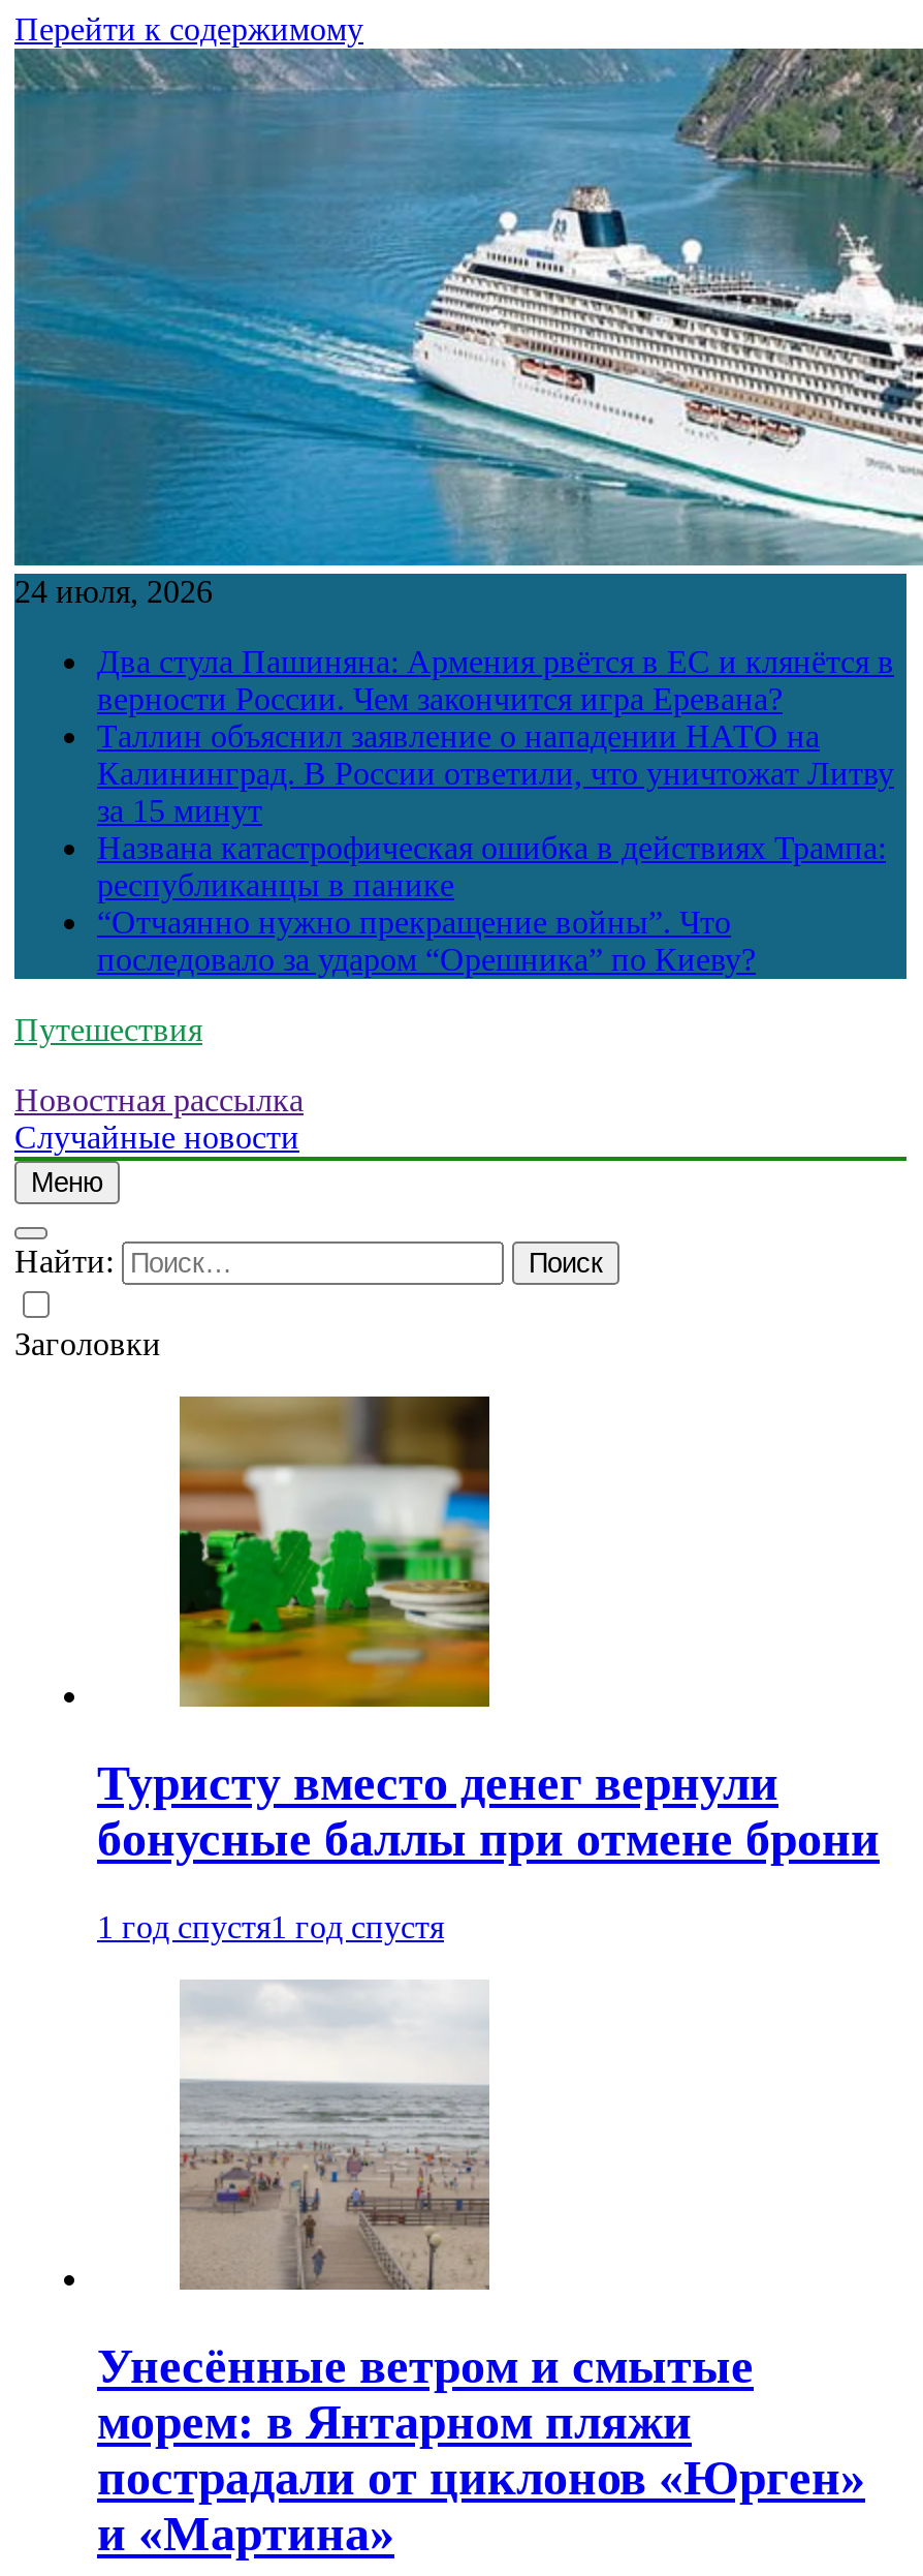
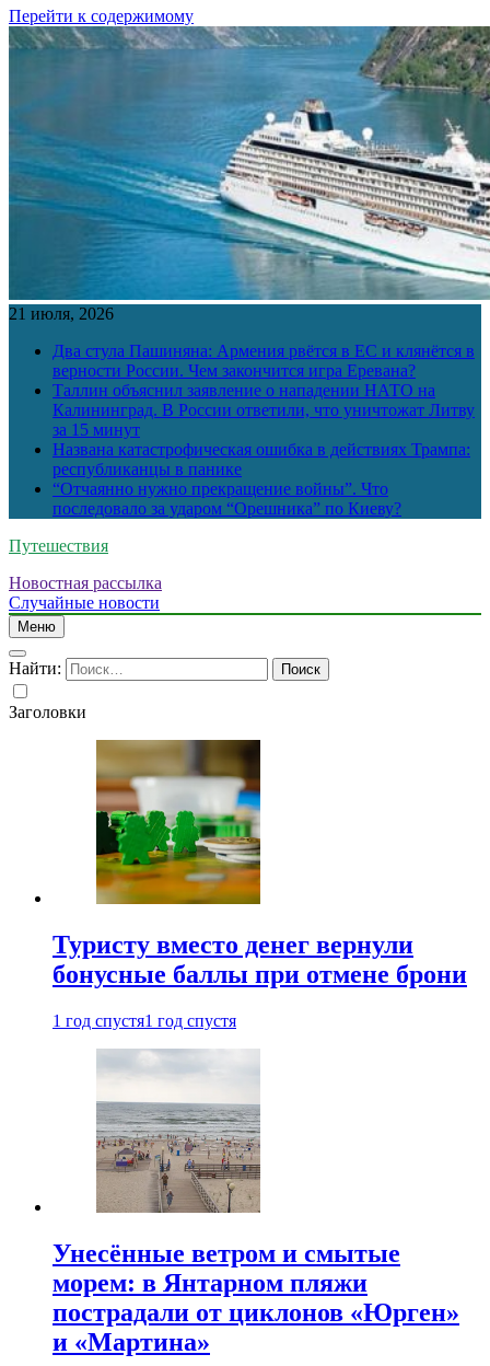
[14,574,213,609] 24 июля, 2026 -> [9,304,114,323] 21 июля, 2026

